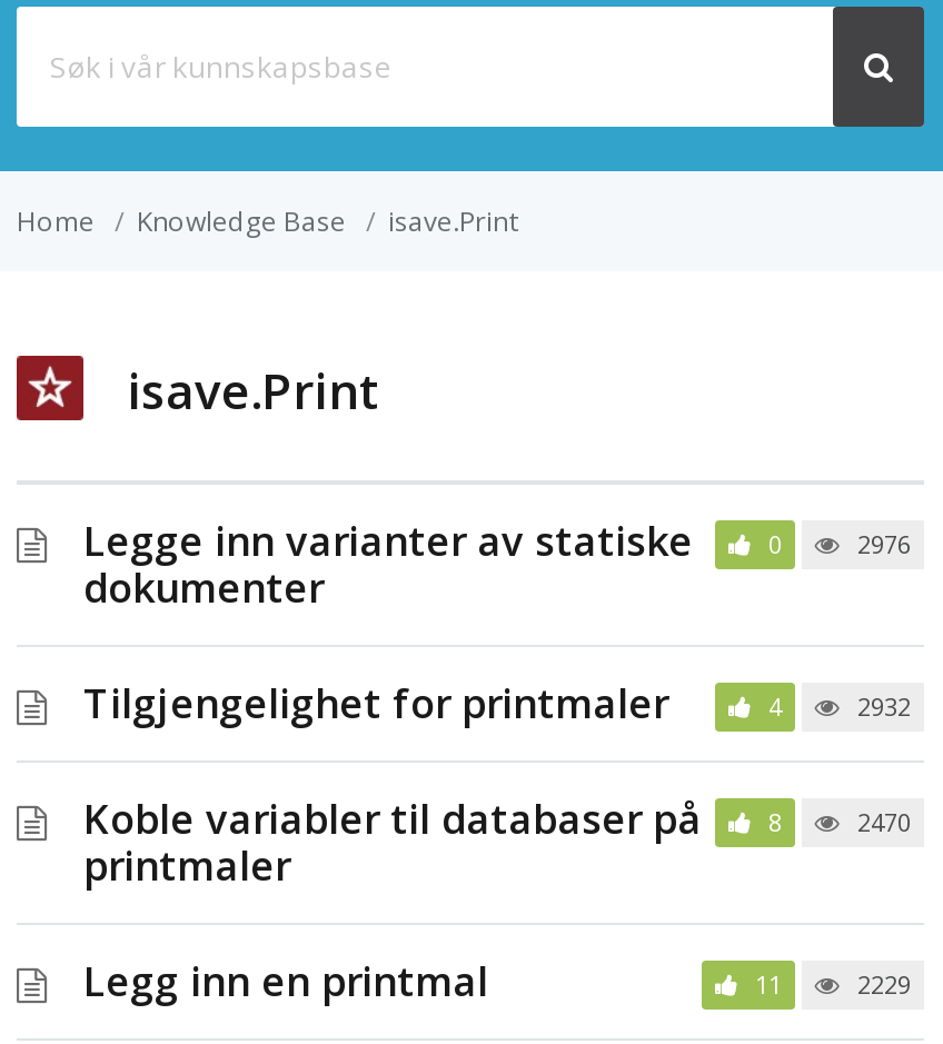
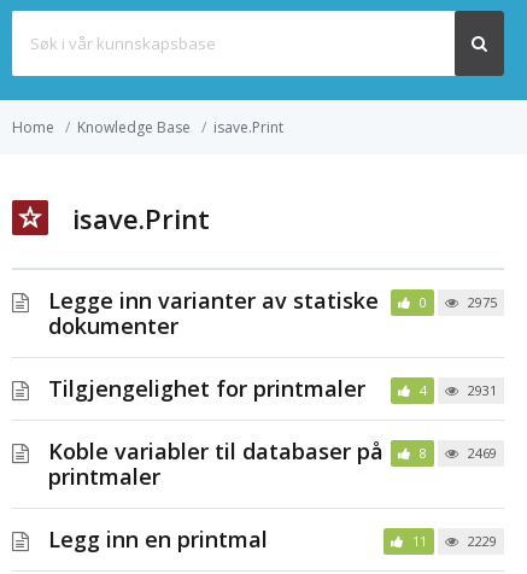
[857,527,911,560] 2976 -> [468,293,497,311] 2975
[857,689,911,722] 2932 -> [468,381,497,399] 2931
[857,805,911,838] 2470 -> [468,444,497,462] 2469

